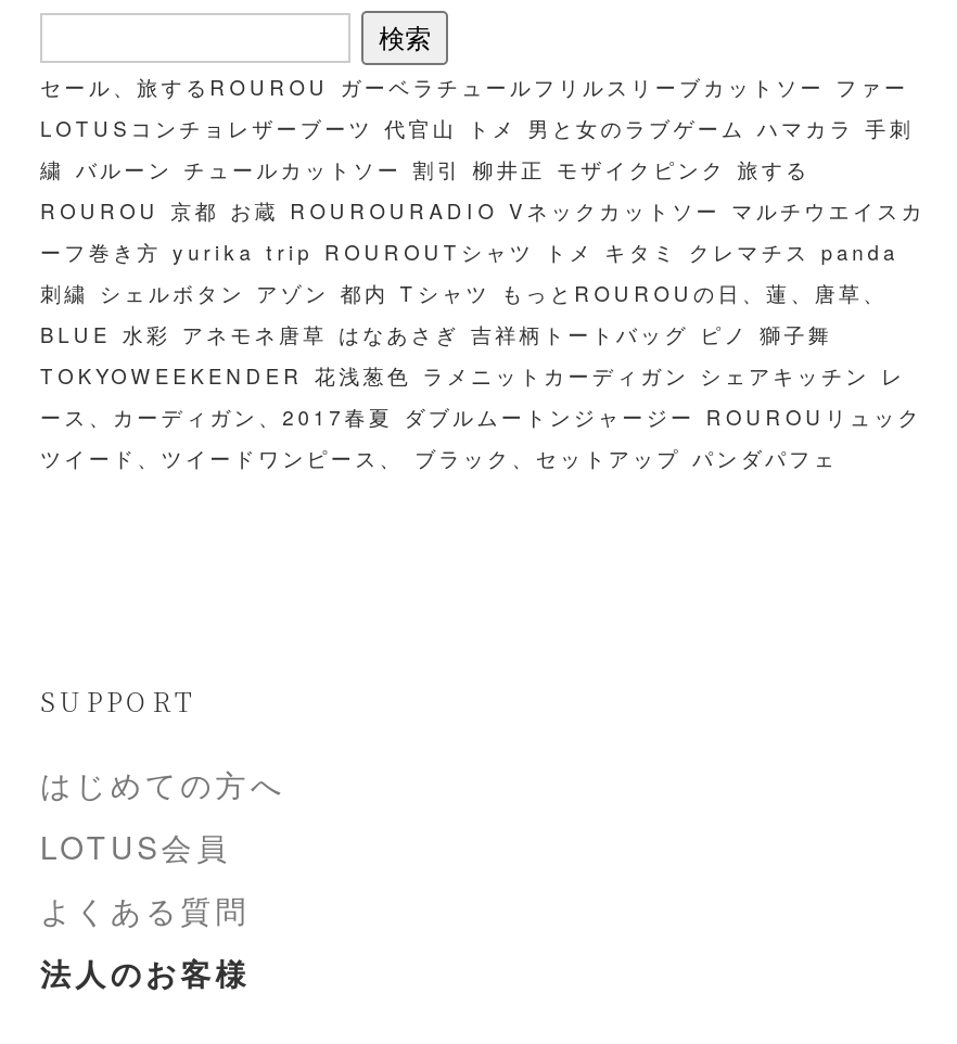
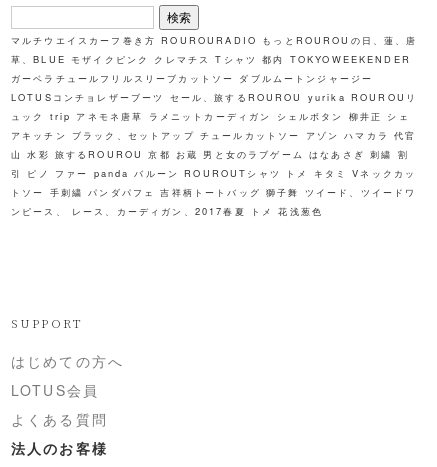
[40,71,925,473] セール、旅するROUROU ガーベラチュールフリルスリーブカットソー ファー | LOTUSコンチョレザーブーツ 代官山 トメ 男と女のラブゲーム ハマカラ 手刺 | 繍 バルーン チュールカットソー 割引 柳井正 モザイクピンク 旅する | ROUROU 京都 お蔵 ROUROURADIO Vネックカットソー マルチウエイスカ | ーフ巻き方 yurika trip ROUROUTシャツ トメ キタミ クレマチス panda | 刺繍 シェルボタン アゾン 都内 Tシャツ もっとROUROUの日、蓮、唐草、 | BLUE 水彩 アネモネ唐草 はなあさぎ 吉祥柄トートバッグ ピノ 獅子舞 | TOKYOWEEKENDER 花浅葱色 ラメニットカーディガン シェアキッチン レ | ース、カーディガン、2017春夏 ダブルムートンジャージー ROUROUリュック | ツイード、ツイードワンピース、 ブラック、セットアップ パンダパフェ -> [11,33,418,218] マルチウエイスカーフ巻き方 ROUROURADIO もっとROUROUの日、蓮、唐 | 草、BLUE モザイクピンク クレマチス Tシャツ 都内 TOKYOWEEKENDER | ガーベラチュールフリルスリーブカットソー ダブルムートンジャージー | LOTUSコンチョレザーブーツ セール、旅するROUROU yurika ROUROUリ | ュック trip アネモネ唐草 ラメニットカーディガン シェルボタン 柳井正 シェ | アキッチン ブラック、セットアップ チュールカットソー アゾン ハマカラ 代官 | 山 水彩 旅するROUROU 京都 お蔵 男と女のラブゲーム はなあさぎ 刺繍 割 | 引 ピノ ファー panda バルーン ROUROUTシャツ トメ キタミ Vネックカッ | トソー 手刺繍 パンダパフェ 吉祥柄トートバッグ 獅子舞 ツイード、ツイードワ | ンピース、 レース、カーディガン、2017春夏 トメ 花浅葱色

